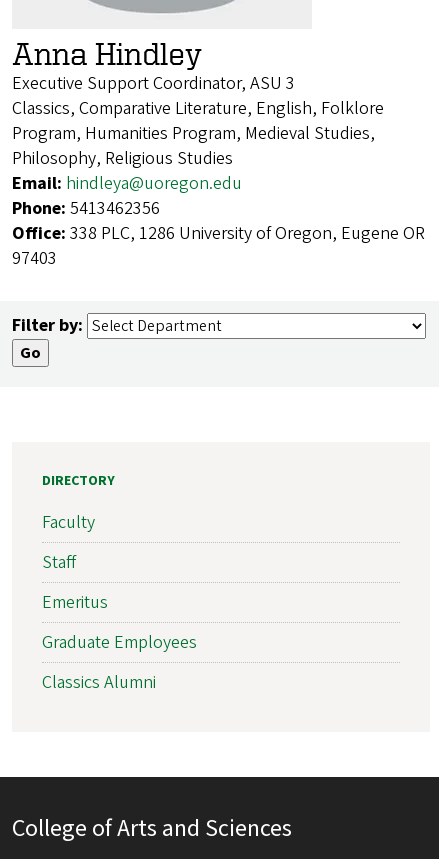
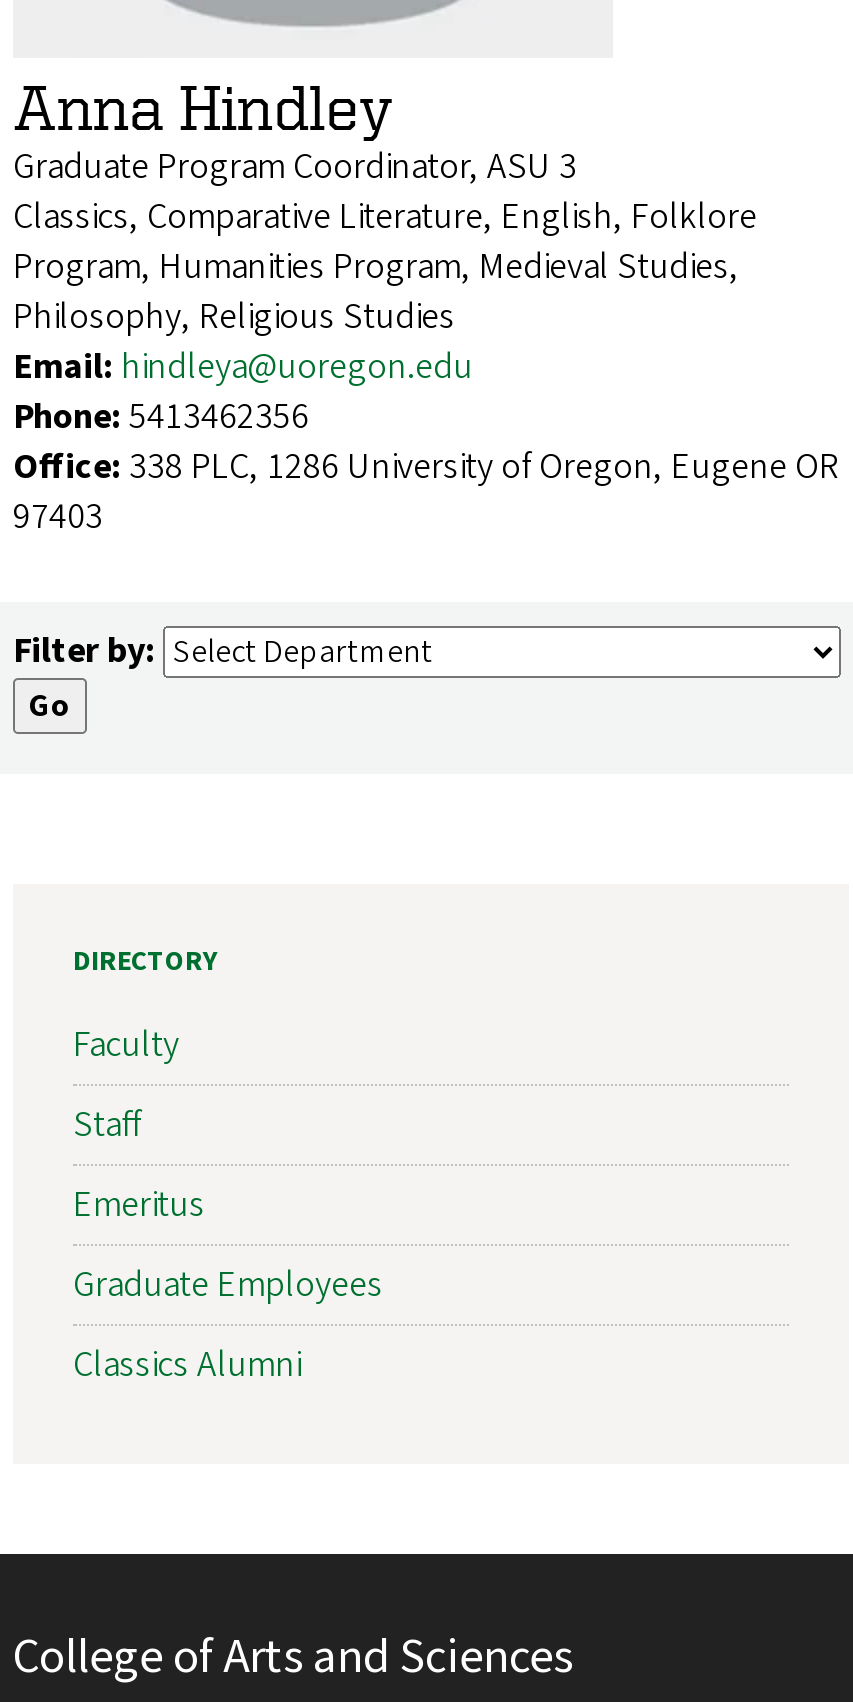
[12,71,295,96] Executive Support Coordinator, ASU 3 -> [13,141,577,191] Graduate Program Coordinator, ASU 3

